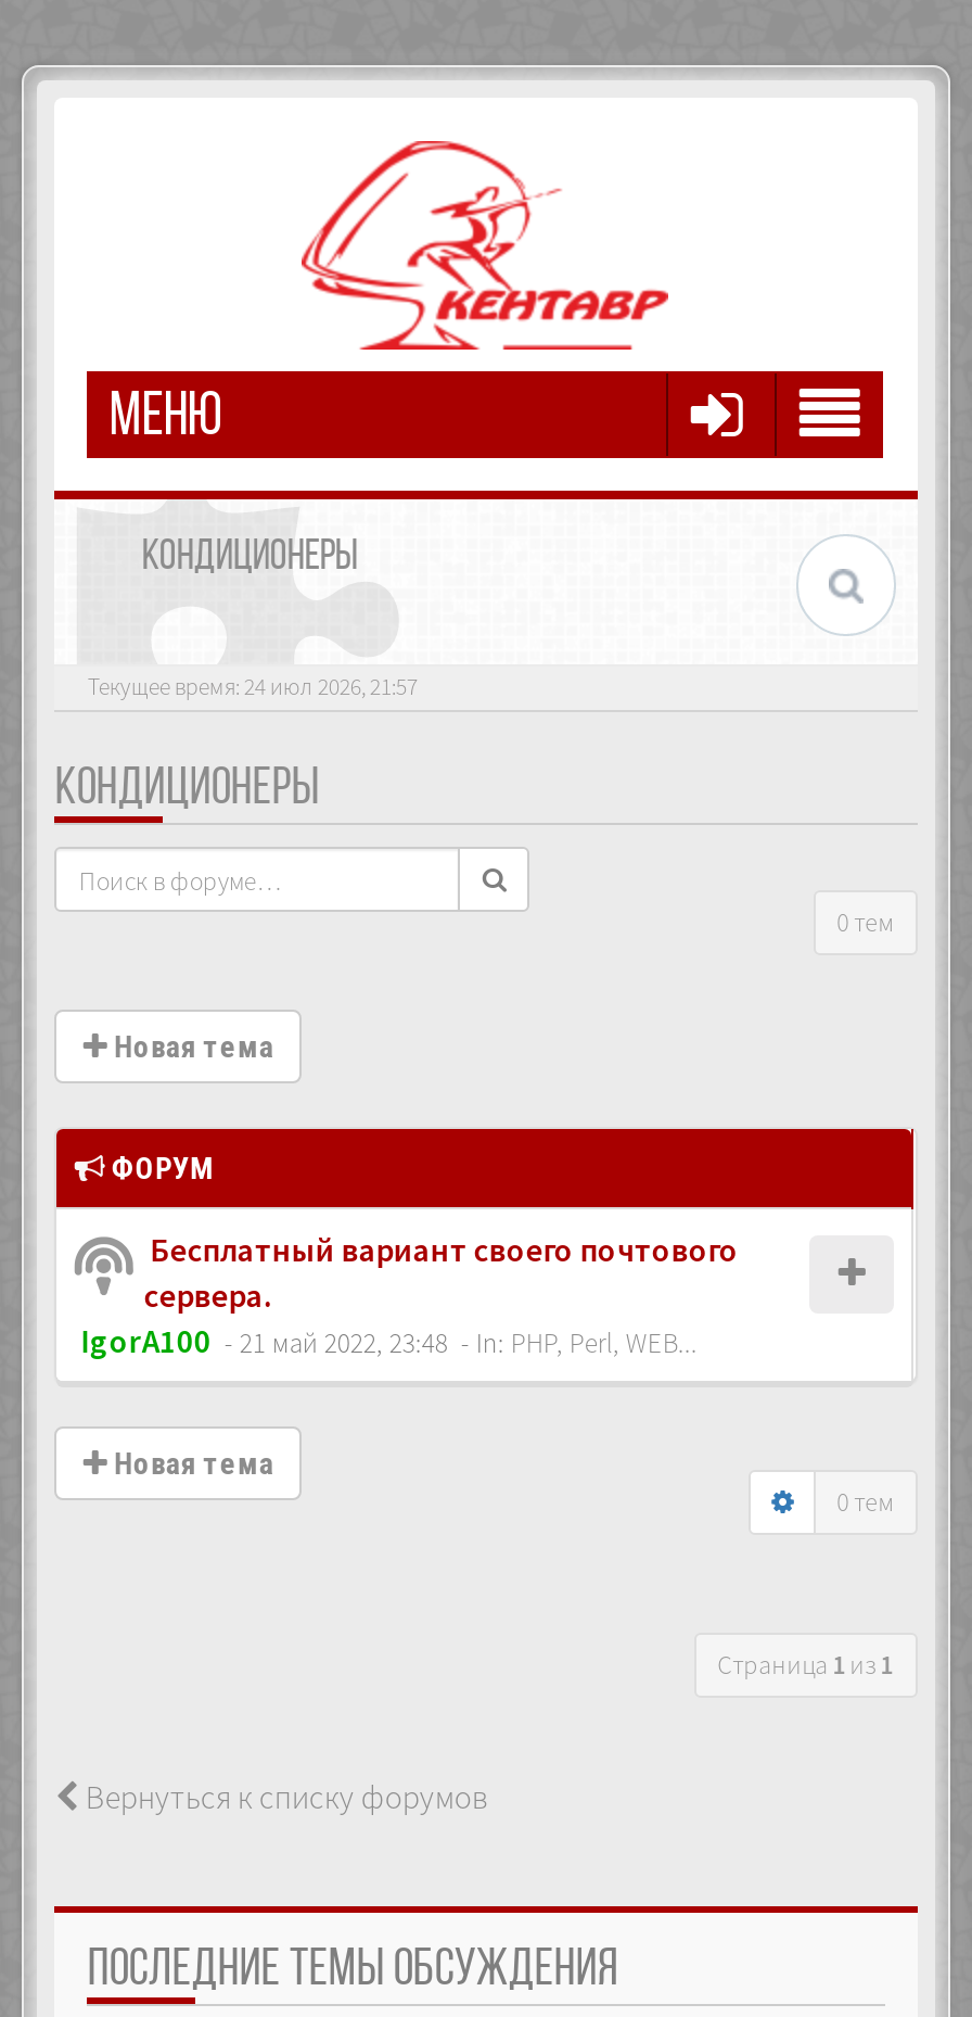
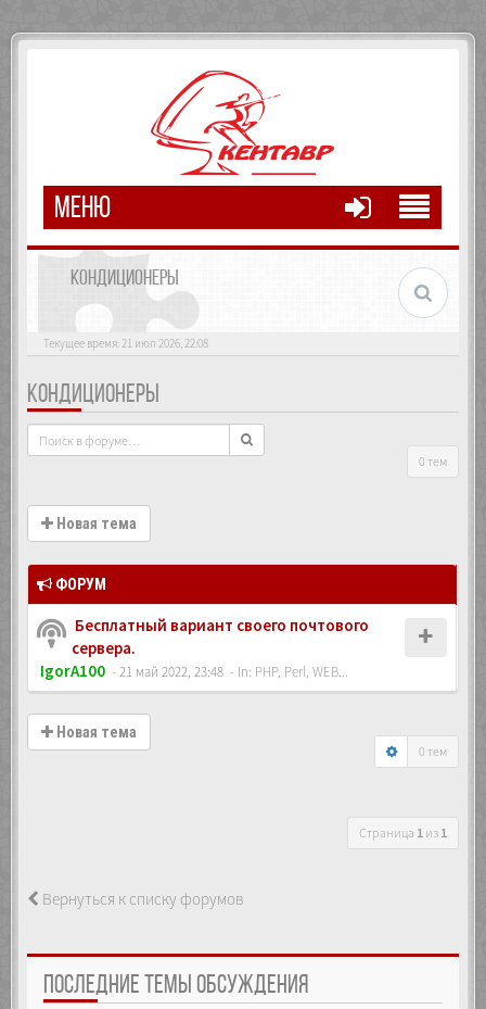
[88,671,417,701] Текущее время: 24 июл 2026, 21:57 -> [44,336,209,351] Текущее время: 21 июл 2026, 22:08

